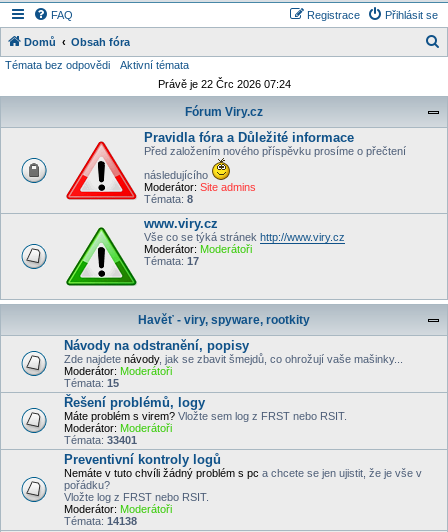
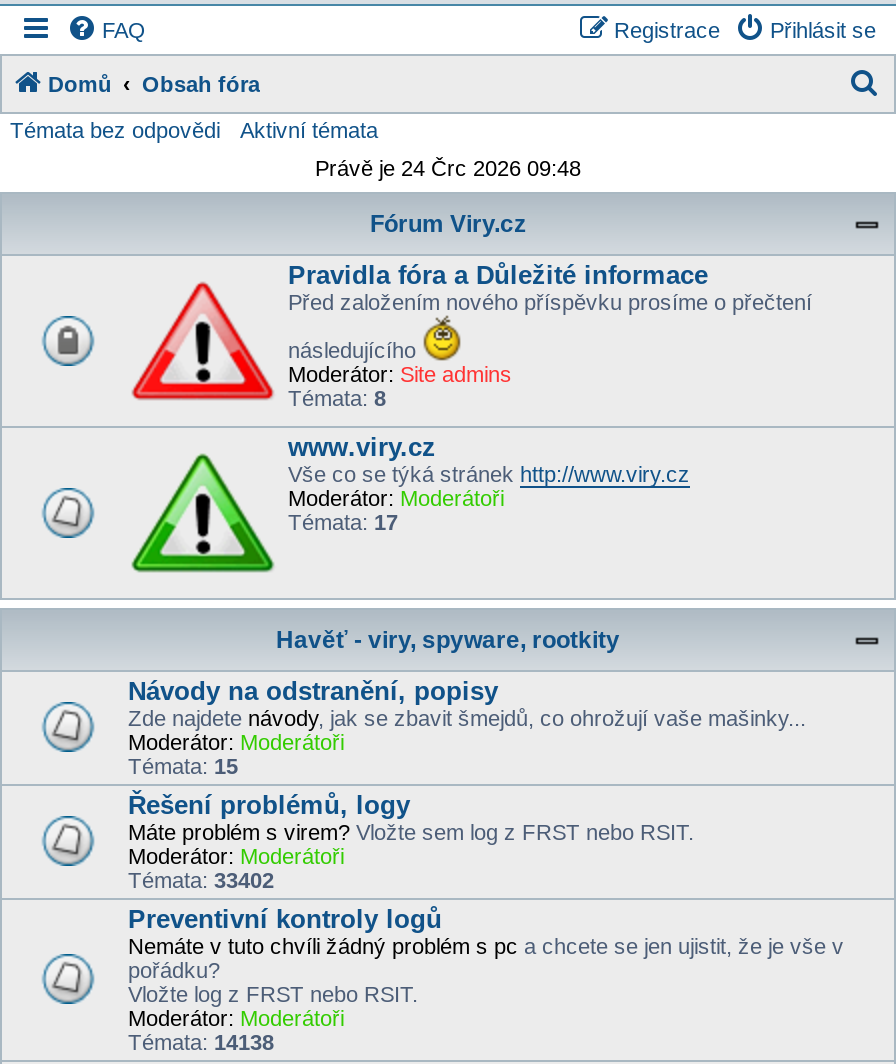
[157,78,290,90] Právě je 22 Črc 2026 07:24 -> [315,156,581,180] Právě je 24 Črc 2026 09:48
[64,434,137,446] Témata: 33401 -> [128,868,274,892] Témata: 33402

